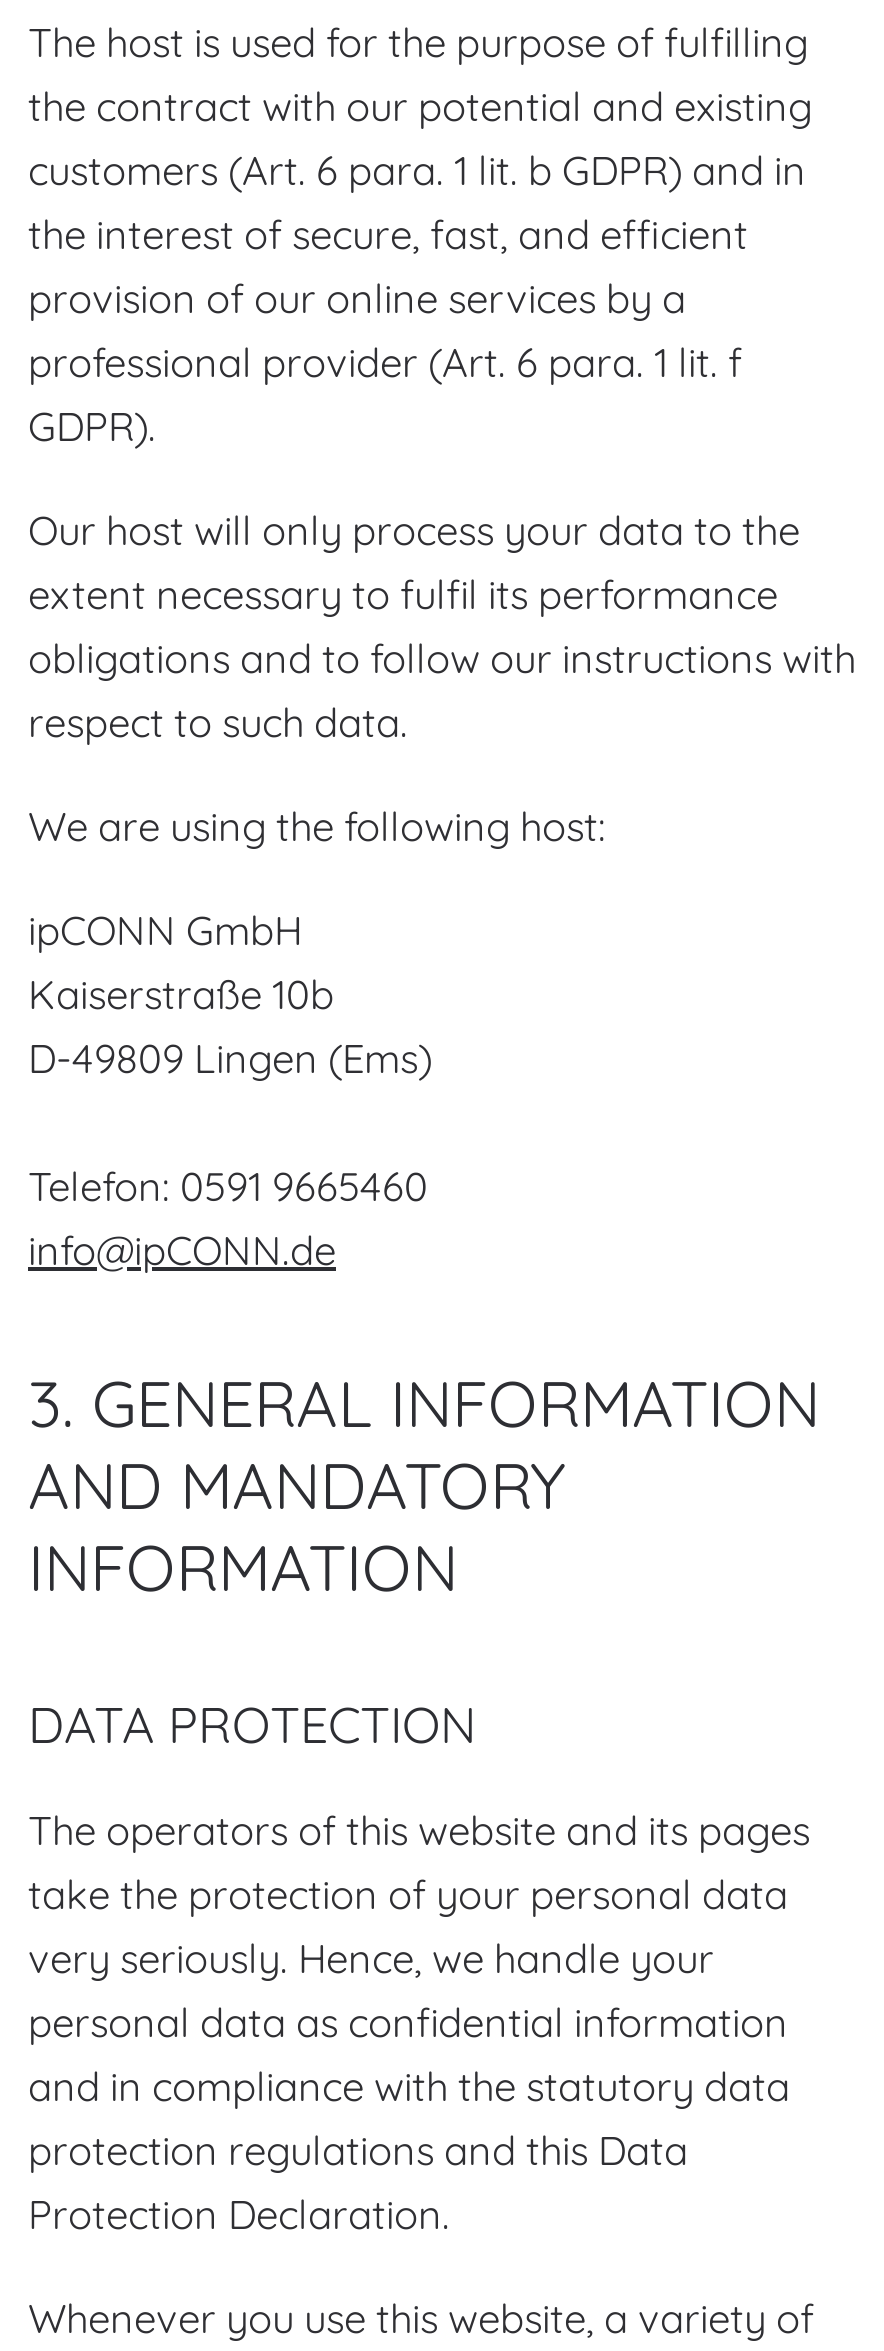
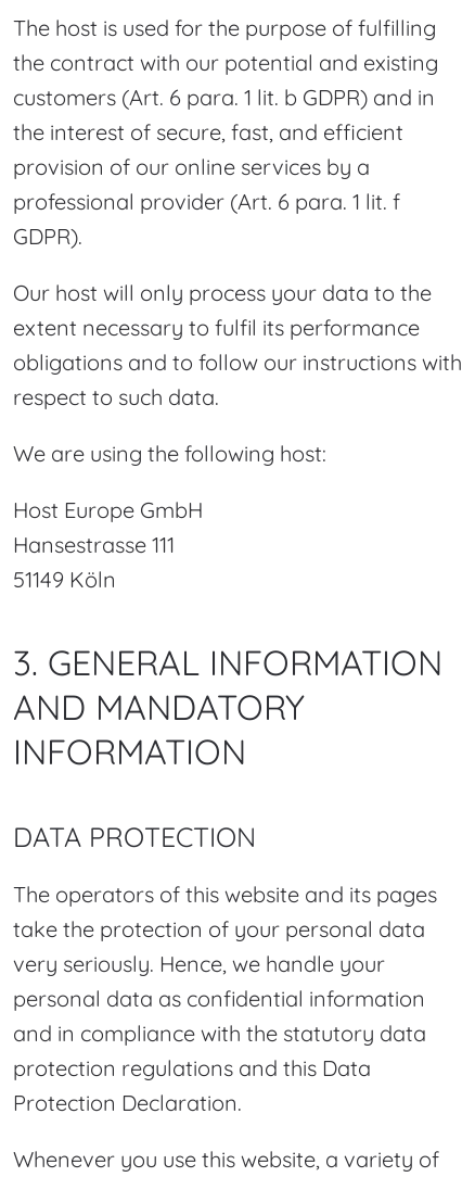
[28,905,432,1275] ipCONN GmbH | Kaiserstraße 10b | D-49809 Lingen (Ems) | Telefon: 0591 9665460 | info@ipCONN.de -> [13,496,203,593] Host Europe GmbH | Hansestrasse 111 | 51149 Köln

